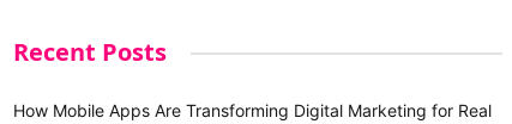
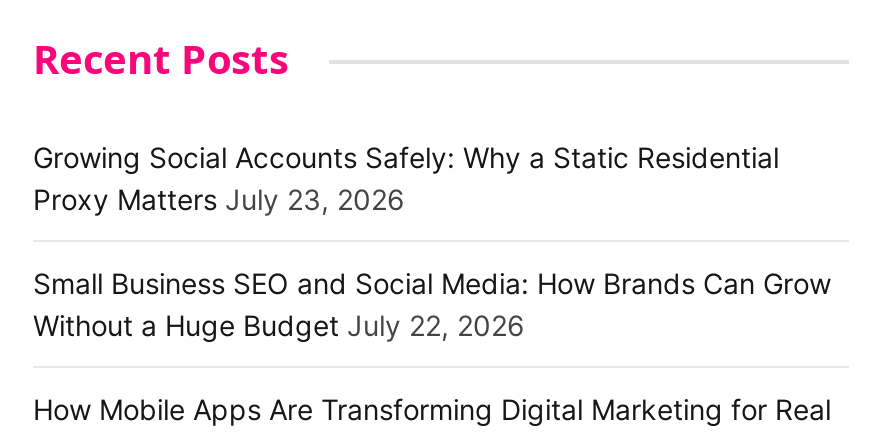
none -> [33,141,831,343] Growing Social Accounts Safely: Why a Static Residential | Proxy Matters July 23, 2026 | Small Business SEO and Social Media: How Brands Can Grow | Without a Huge Budget July 22, 2026

